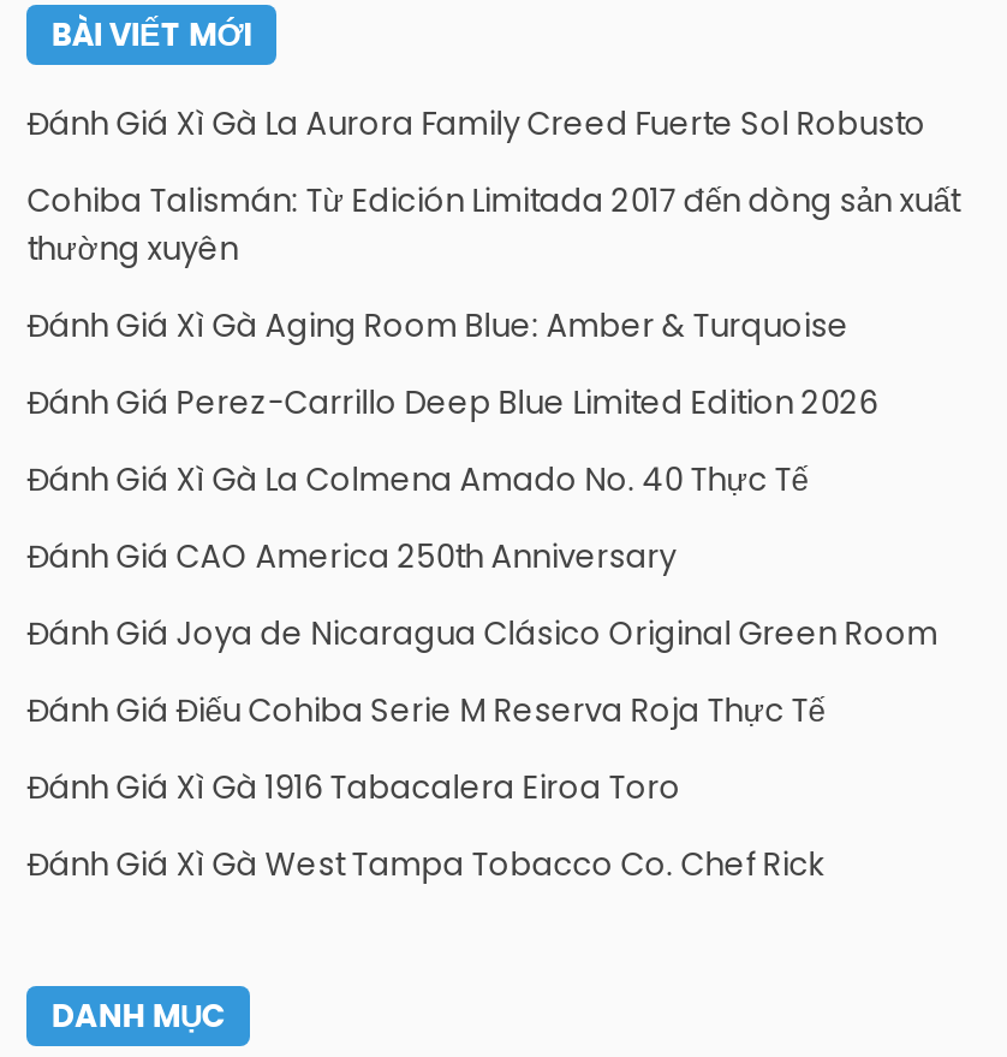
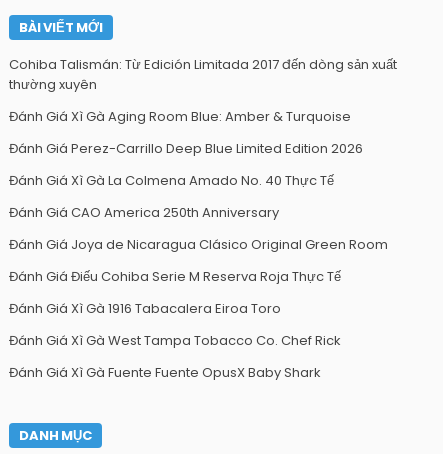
[27,101,926,147] Đánh Giá Xì Gà La Aurora Family Creed Fuerte Sol Robusto -> none
moved [27,178,959,888] -> [9,55,397,350]: Cohiba Talismán: Từ Edición Limitada 2017 đến dòng sản xuất | thường xuyên | Đánh Giá Xì Gà Aging Room Blue: Amber & Turquoise | ... | Đánh Giá Xì Gà 1916 Tabacalera Eiroa Toro | Đánh Giá Xì Gà West Tampa Tobacco Co. Chef Rick
none -> [9,363,321,382] Đánh Giá Xì Gà Fuente Fuente OpusX Baby Shark

